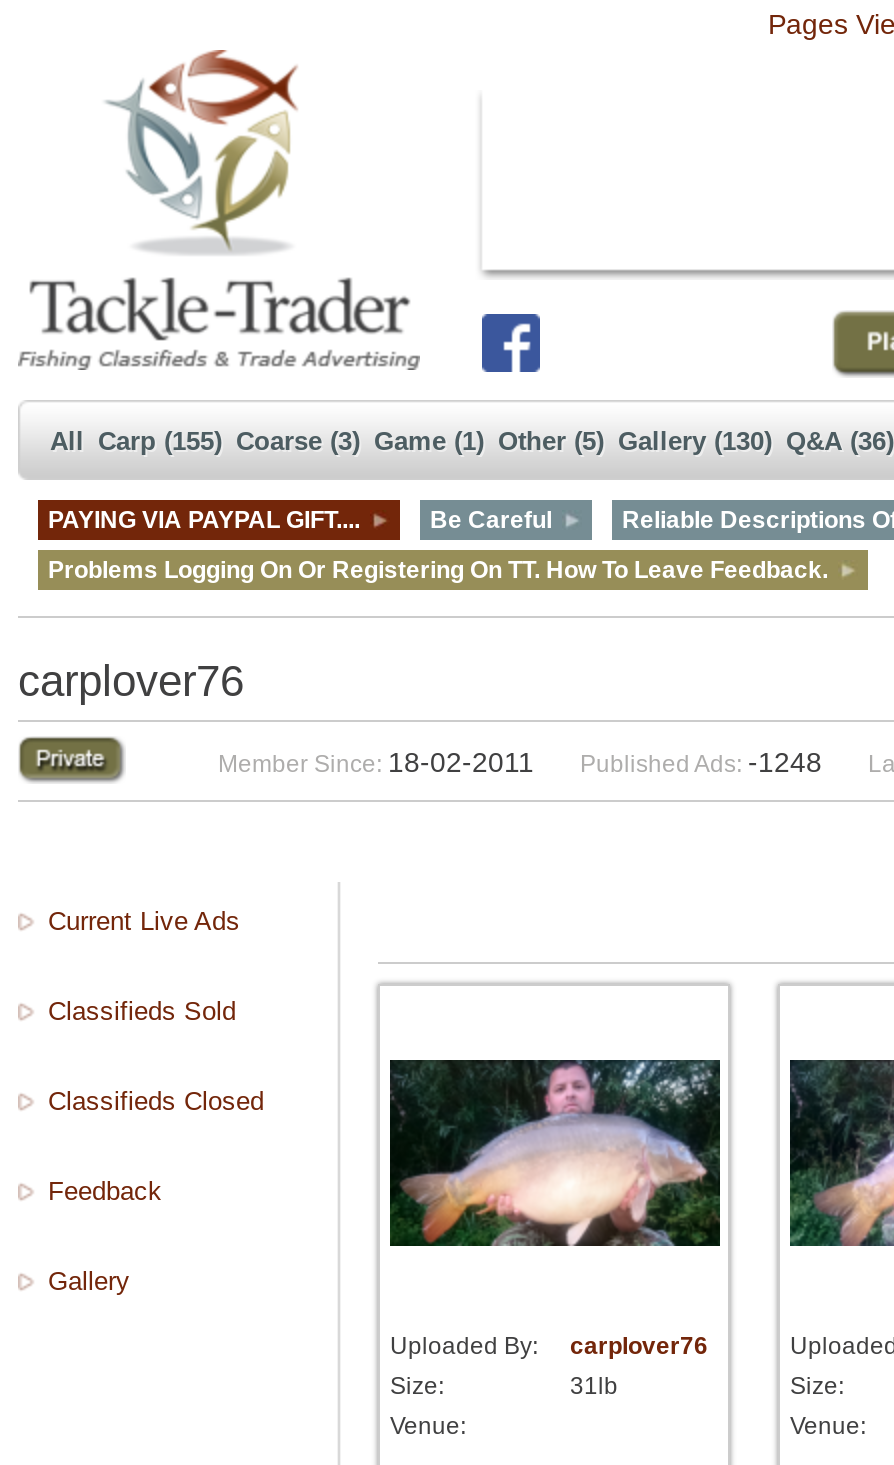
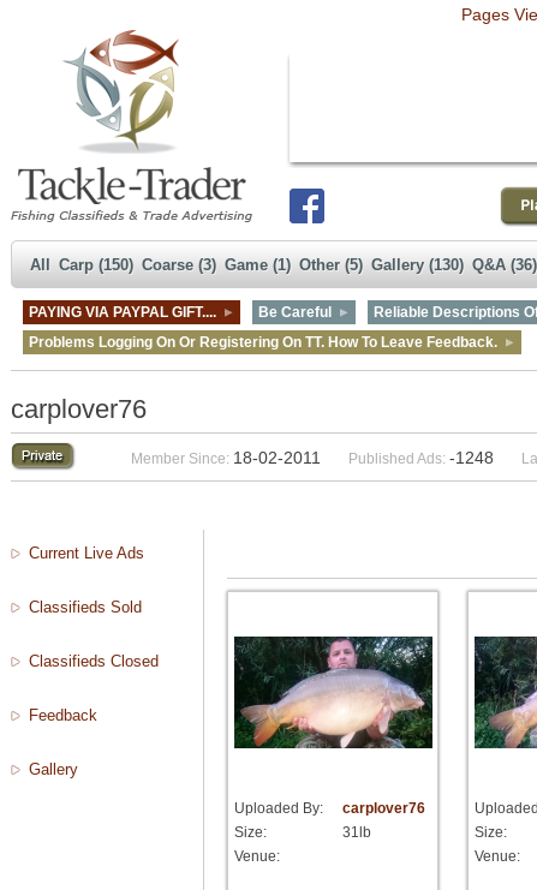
[50,426,894,456] All Carp (155) Coarse (3) Game (1) Other (5) Gallery (130) Q&A (36) -> [30,256,537,274] All Carp (150) Coarse (3) Game (1) Other (5) Gallery (130) Q&A (36)

